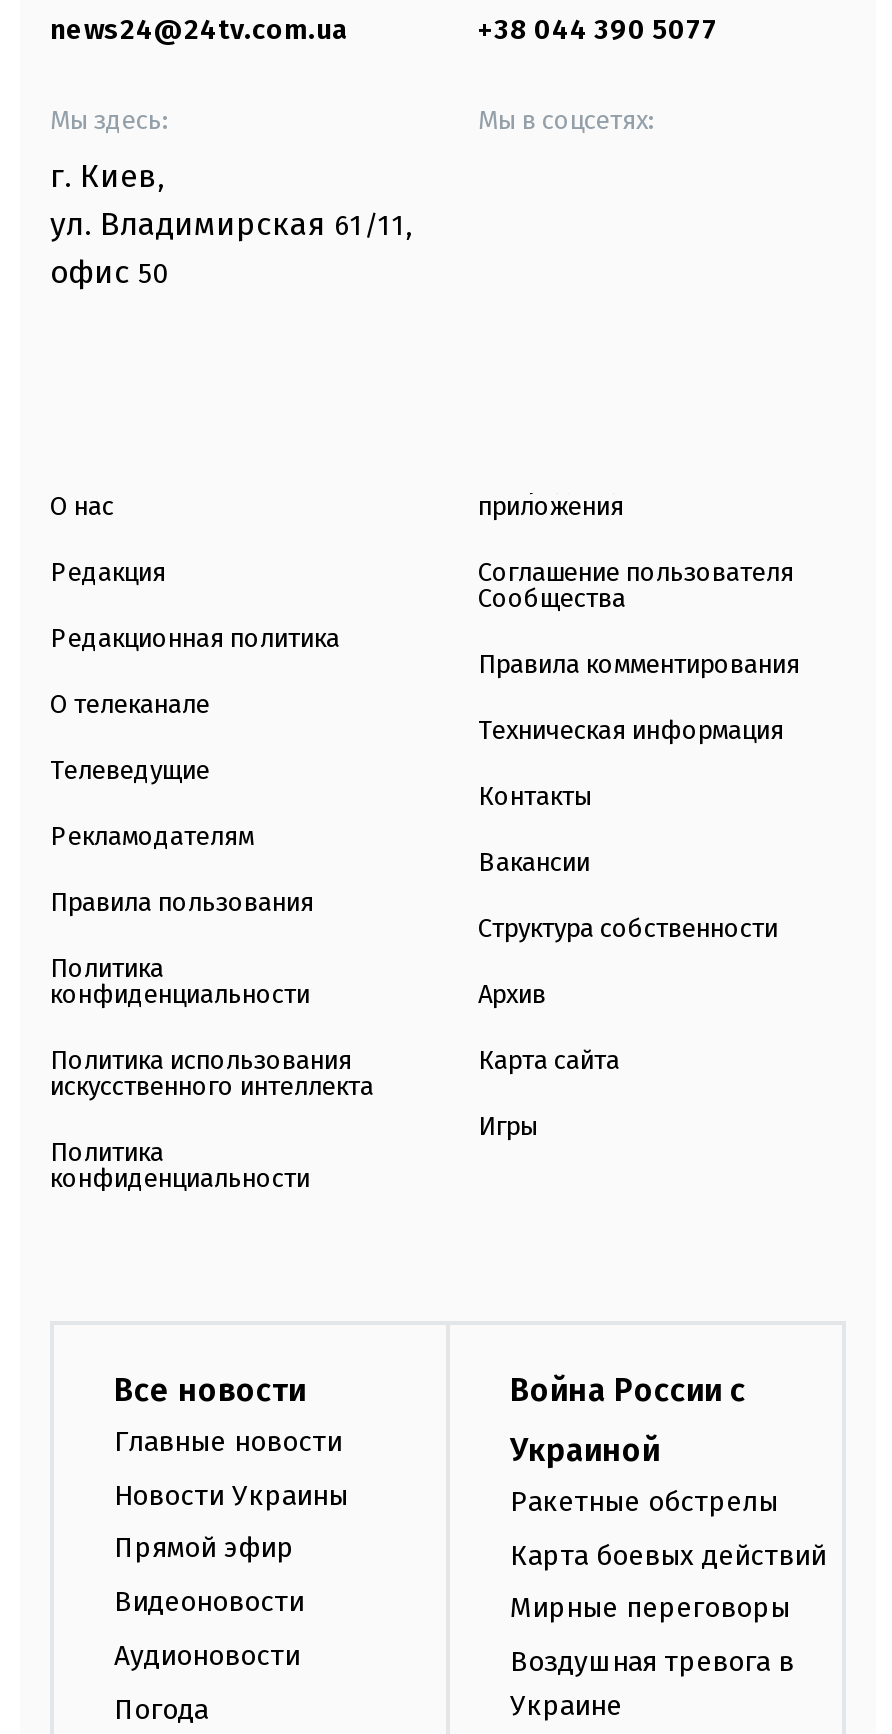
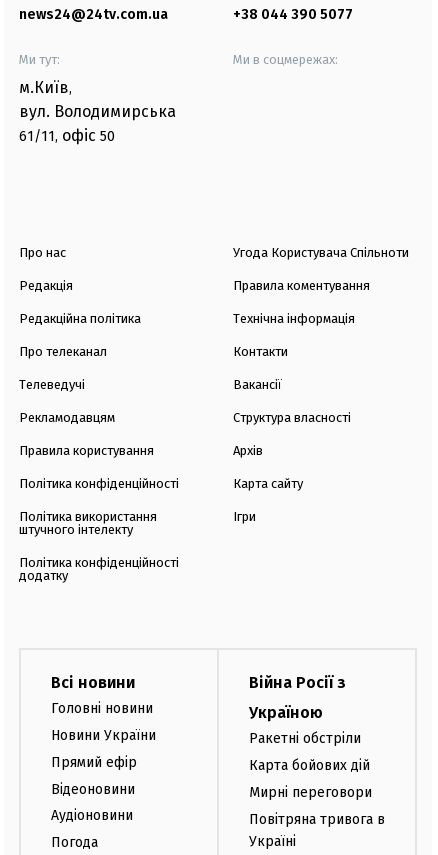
[50,104,412,290] Мы здесь: | г. Киев, | ул. Владимирская 61/11, | офис 50 -> [19,52,176,145] Ми тут: | м.Київ, | вул. Володимирська | 61/11, офіс 50
[478,104,654,134] Мы в соцсетях: -> [233,52,338,67] Ми в соцмережах:
[50,490,374,1192] О нас | Редакция | Редакционная политика | О телеканале | Телеведущие | Рекламодателям | Правила пользования | Политика | конфиденциальности | Политика использования | искусственного интеллекта | Политика | конфиденциальности -> [19,245,179,583] Про нас | Редакція | Редакційна політика | Про телеканал | Телеведучі | Рекламодавцям | Правила користування | Політика конфіденційності | Політика використання | штучного інтелекту | Політика конфіденційності | додатку
[478,490,800,1140] приложения | Соглашение пользователя | Сообщества | Правила комментирования | Техническая информация | Контакты | Вакансии | Структура собственности | Архив | Карта сайта | Игры -> [233,245,409,524] Угода Користувача Спільноти | Правила коментування | Технічна інформація | Контакти | Вакансії | Структура власності | Архів | Карта сайту | Ігри
[114,1370,348,1673] Все новости | Главные новости | Новости Украины | Прямой эфир | Видеоновости | Аудионовости -> [51,673,156,824] Всі новини | Головні новини | Новини України | Прямий ефір | Відеоновини | Аудіоновини
[510,1370,746,1408] Война России с -> [249,673,346,692] Війна Росії з
[510,1430,778,1518] Украиной | Ракетные обстрелы -> [249,703,361,747] Україною | Ракетні обстріли
[510,1538,826,1572] Карта боевых действий -> [249,757,370,774] Карта бойових дій
[510,1591,790,1625] Мирные переговоры -> [249,784,372,801] Мирні переговори
[510,1645,794,1723] Воздушная тревога в | Украине -> [249,810,385,849] Повітряна тривога в | Україні

